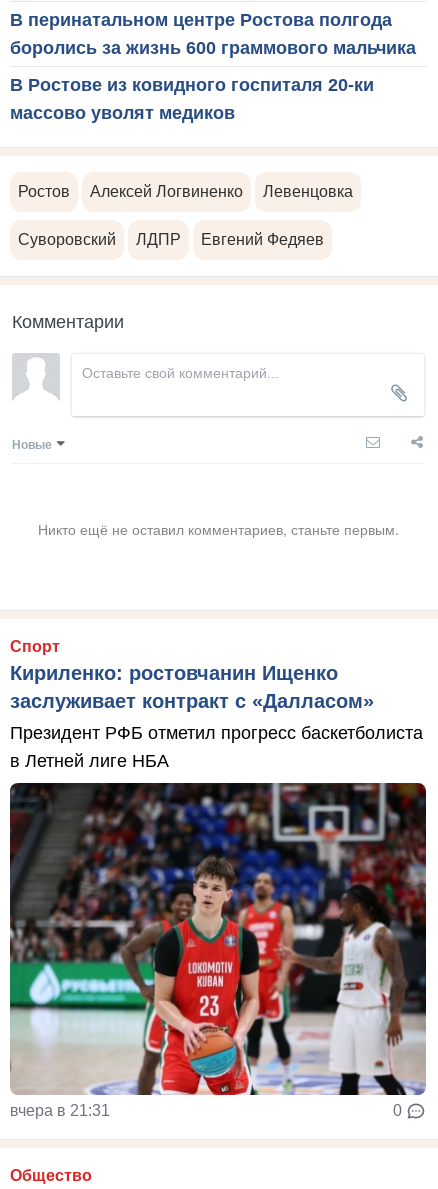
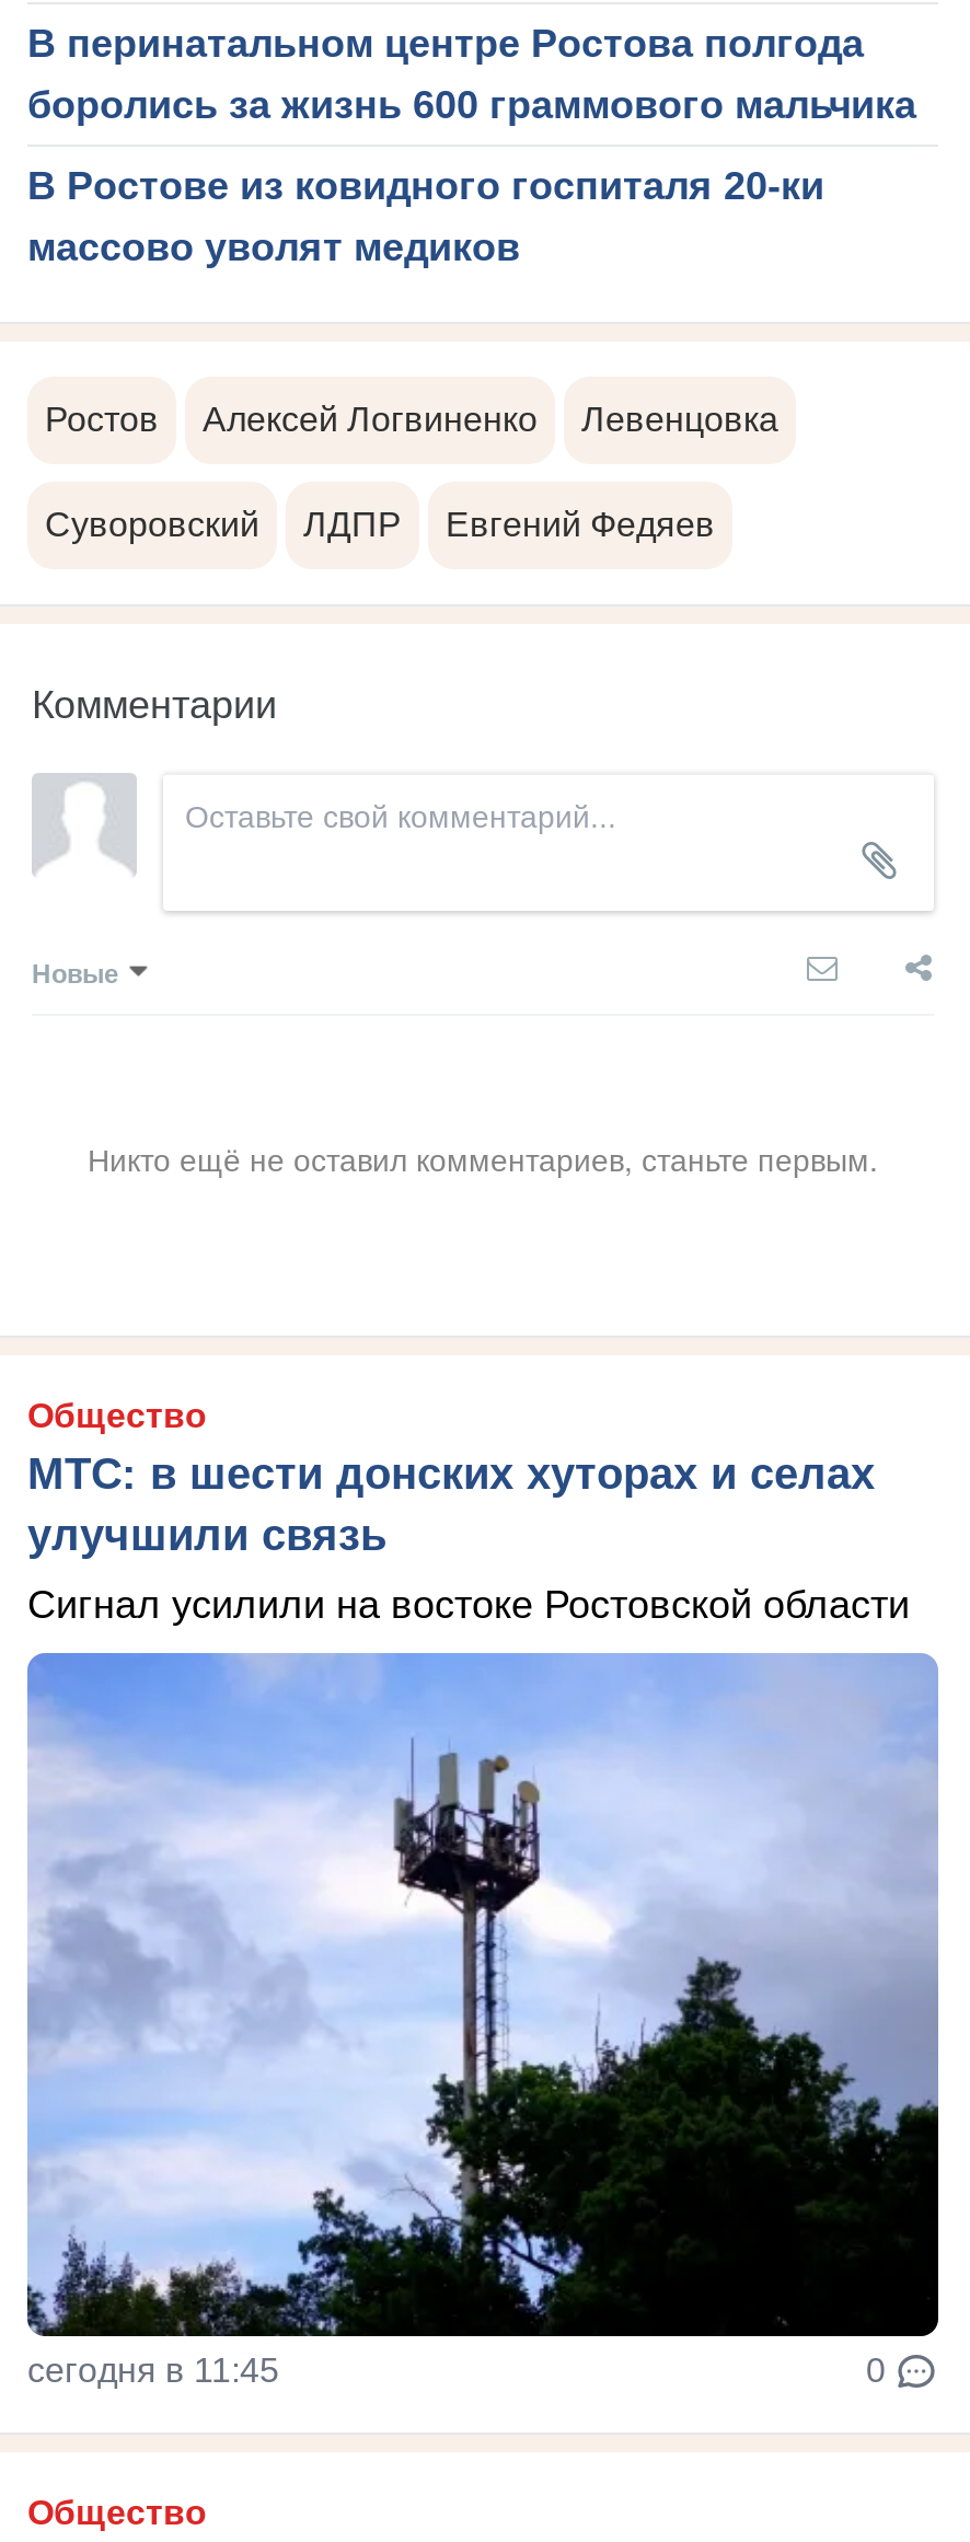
[10,638,374,712] Спорт | Кириленко: ростовчанин Ищенко | заслуживает контракт с «Далласом» -> [27,1398,875,1560] Общество | МТС: в шести донских хуторах и селах | улучшили связь
[10,723,423,771] Президент РФБ отметил прогресс баскетболиста | в Летней лиге НБА -> [27,1584,910,1627] Сигнал усилили на востоке Ростовской области
[9,782,427,1119] [image] | вчера в 21:31 -> [27,1653,940,2389] [image] | сегодня в 11:45

